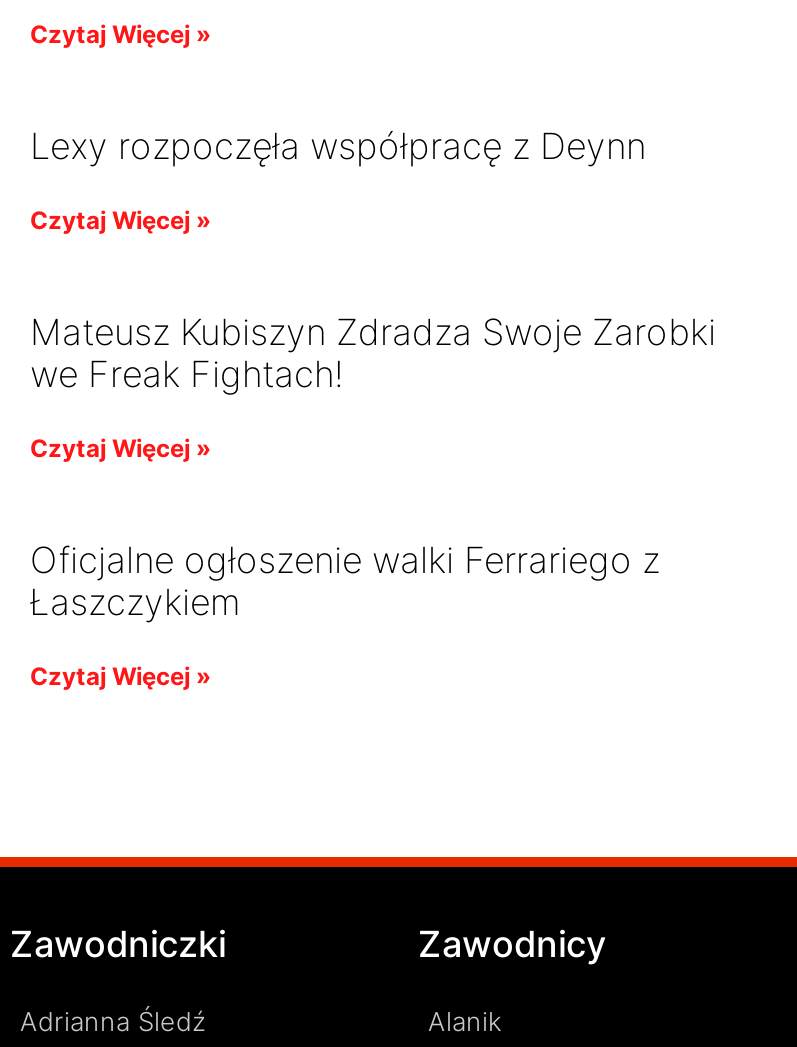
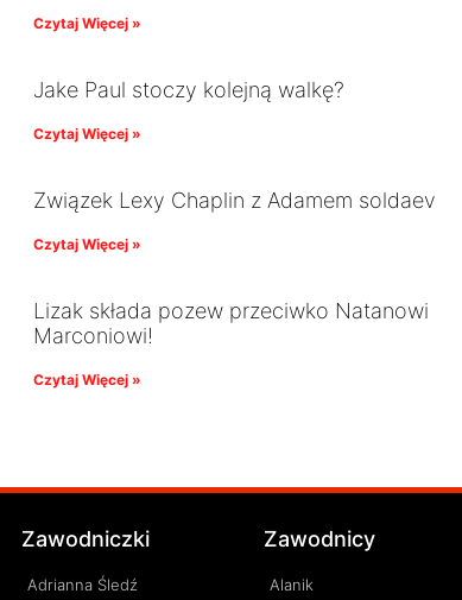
[30,124,646,166] Lexy rozpoczęła współpracę z Deynn -> [33,77,344,102] Jake Paul stoczy kolejną walkę?
[30,310,716,394] Mateusz Kubiszyn Zdradza Swoje Zarobki | we Freak Fightach! -> [33,187,436,212] Związek Lexy Chaplin z Adamem soldaev
[30,538,660,622] Oficjalne ogłoszenie walki Ferrariego z | Łaszczykiem -> [33,298,429,348] Lizak składa pozew przeciwko Natanowi | Marconiowi!

